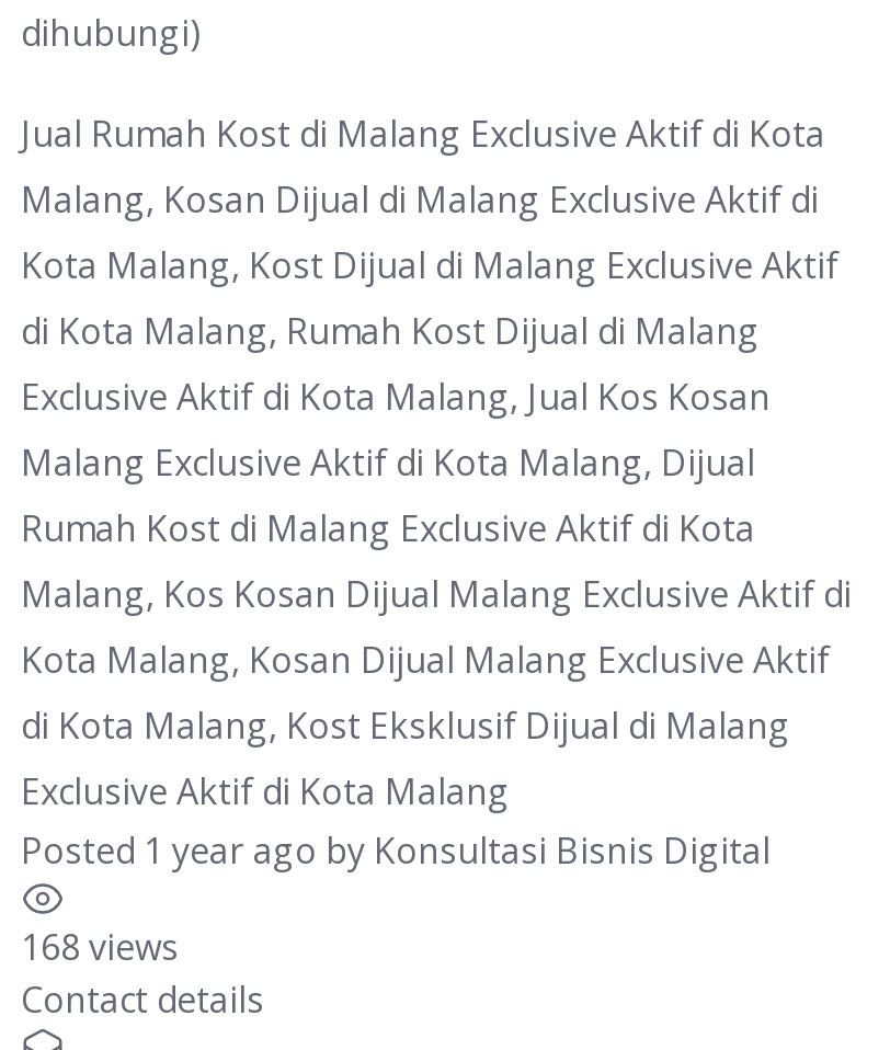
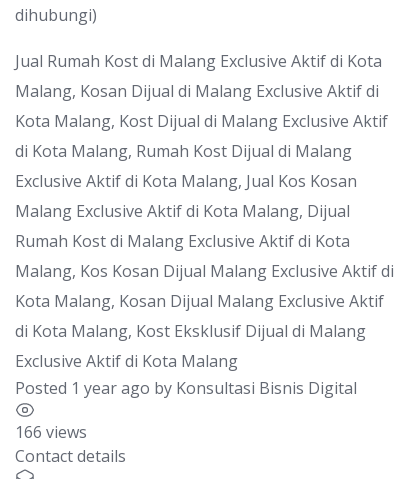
[21,923,179,971] 168 views -> [15,421,87,443] 166 views

